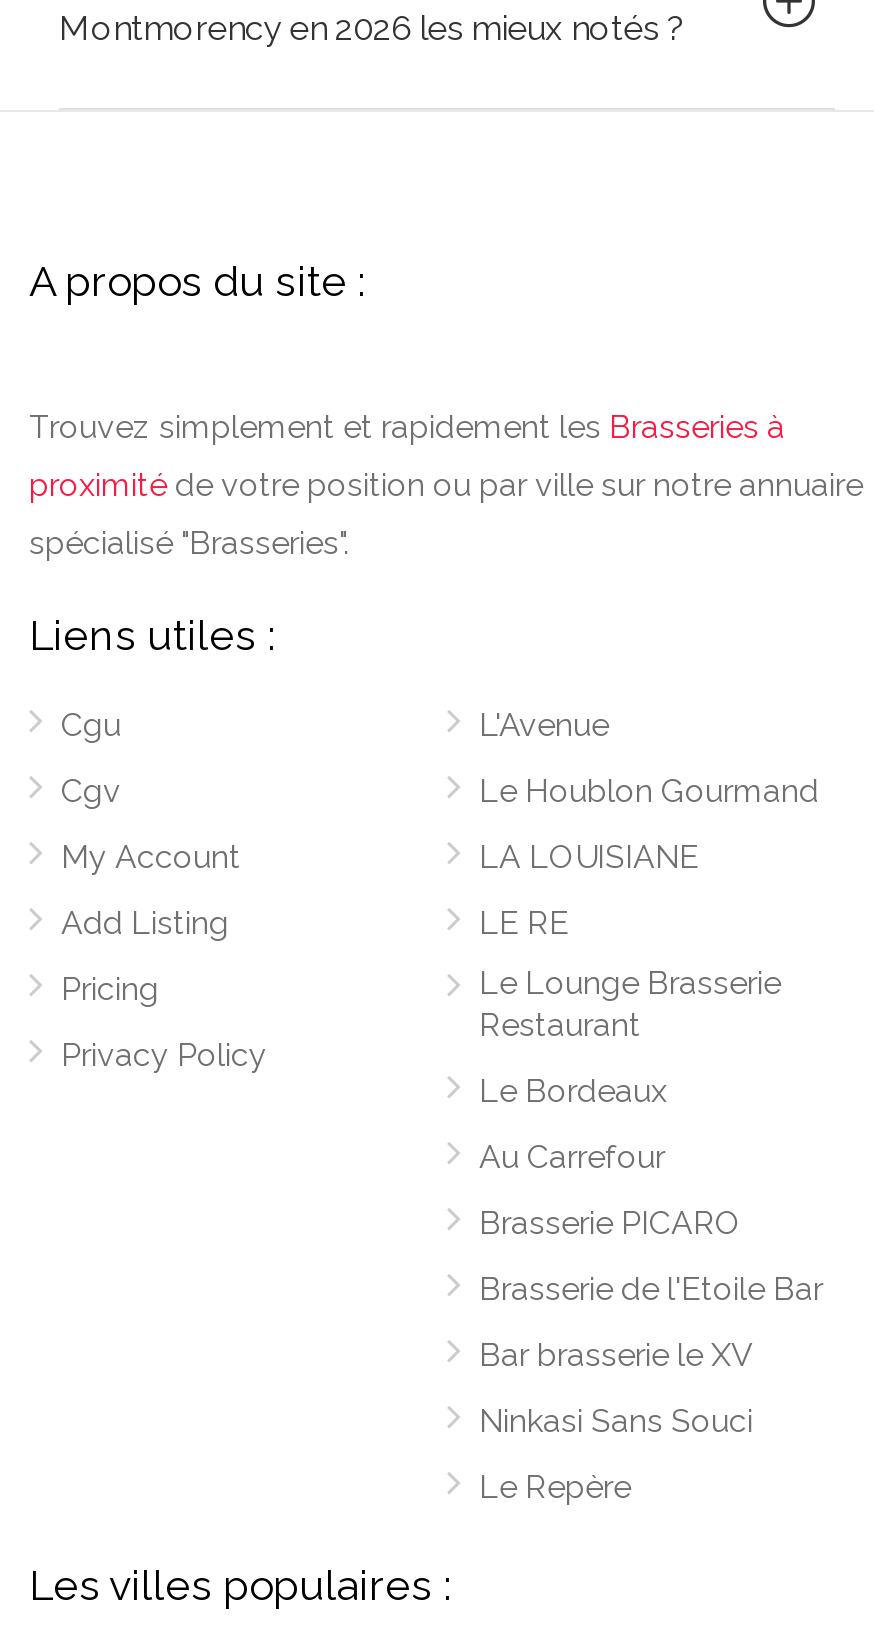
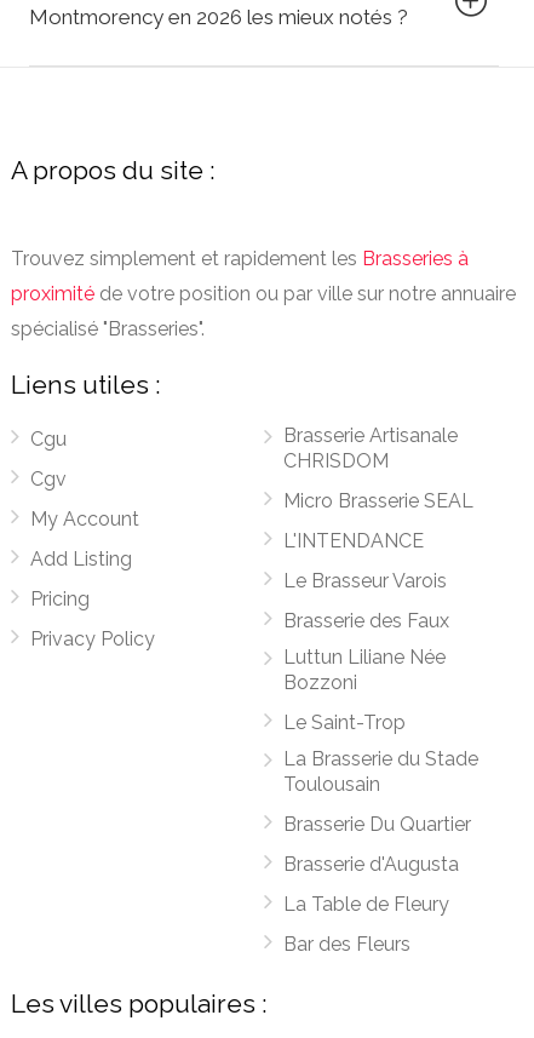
[479,705,609,743] L'Avenue -> [283,423,458,472] Brasserie Artisanale | CHRISDOM
[479,771,819,809] Le Houblon Gourmand -> [283,489,473,512] Micro Brasserie SEAL
[479,837,699,875] LA LOUISIANE -> [283,529,424,552] L'INTENDANCE
[479,903,569,941] LE RE -> [283,569,447,592] Le Brasseur Varois
[479,963,781,1043] Le Lounge Brasserie | Restaurant -> [283,609,449,632] Brasserie des Faux
[479,1071,667,1109] Le Bordeaux -> [283,645,446,694] Luttun Liliane Née | Bozzoni
[479,1137,665,1175] Au Carrefour -> [283,710,406,734] Le Saint-Trop
[479,1203,741,1241] Brasserie PICARO -> [283,747,478,795] La Brasserie du Stade | Toulousain
[479,1269,823,1307] Brasserie de l'Etoile Bar -> [283,812,471,835] Brasserie Du Quartier
[479,1335,753,1373] Bar brasserie le XV -> [283,852,459,875] Brasserie d'Augusta
[479,1401,753,1439] Ninkasi Sans Souci -> [283,892,449,915] La Table de Fleury
[479,1467,631,1505] Le Repère -> [283,932,410,955] Bar des Fleurs

